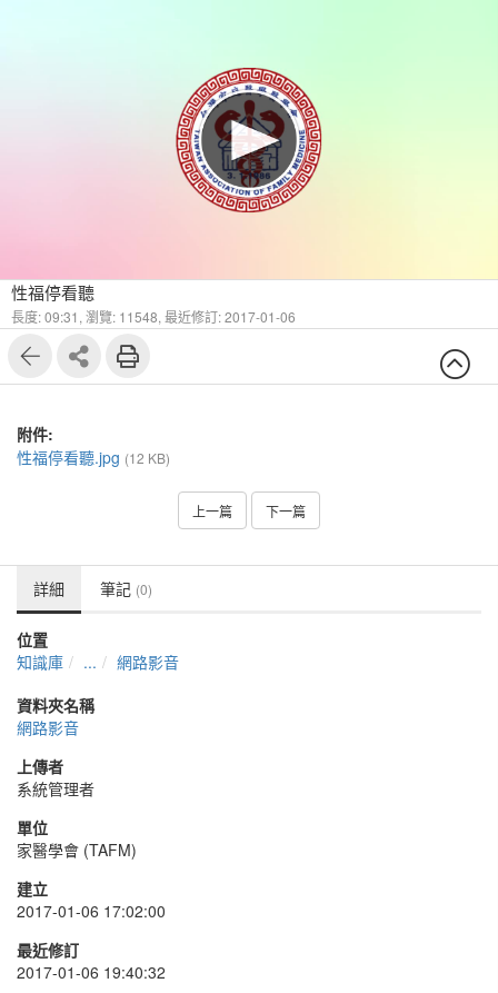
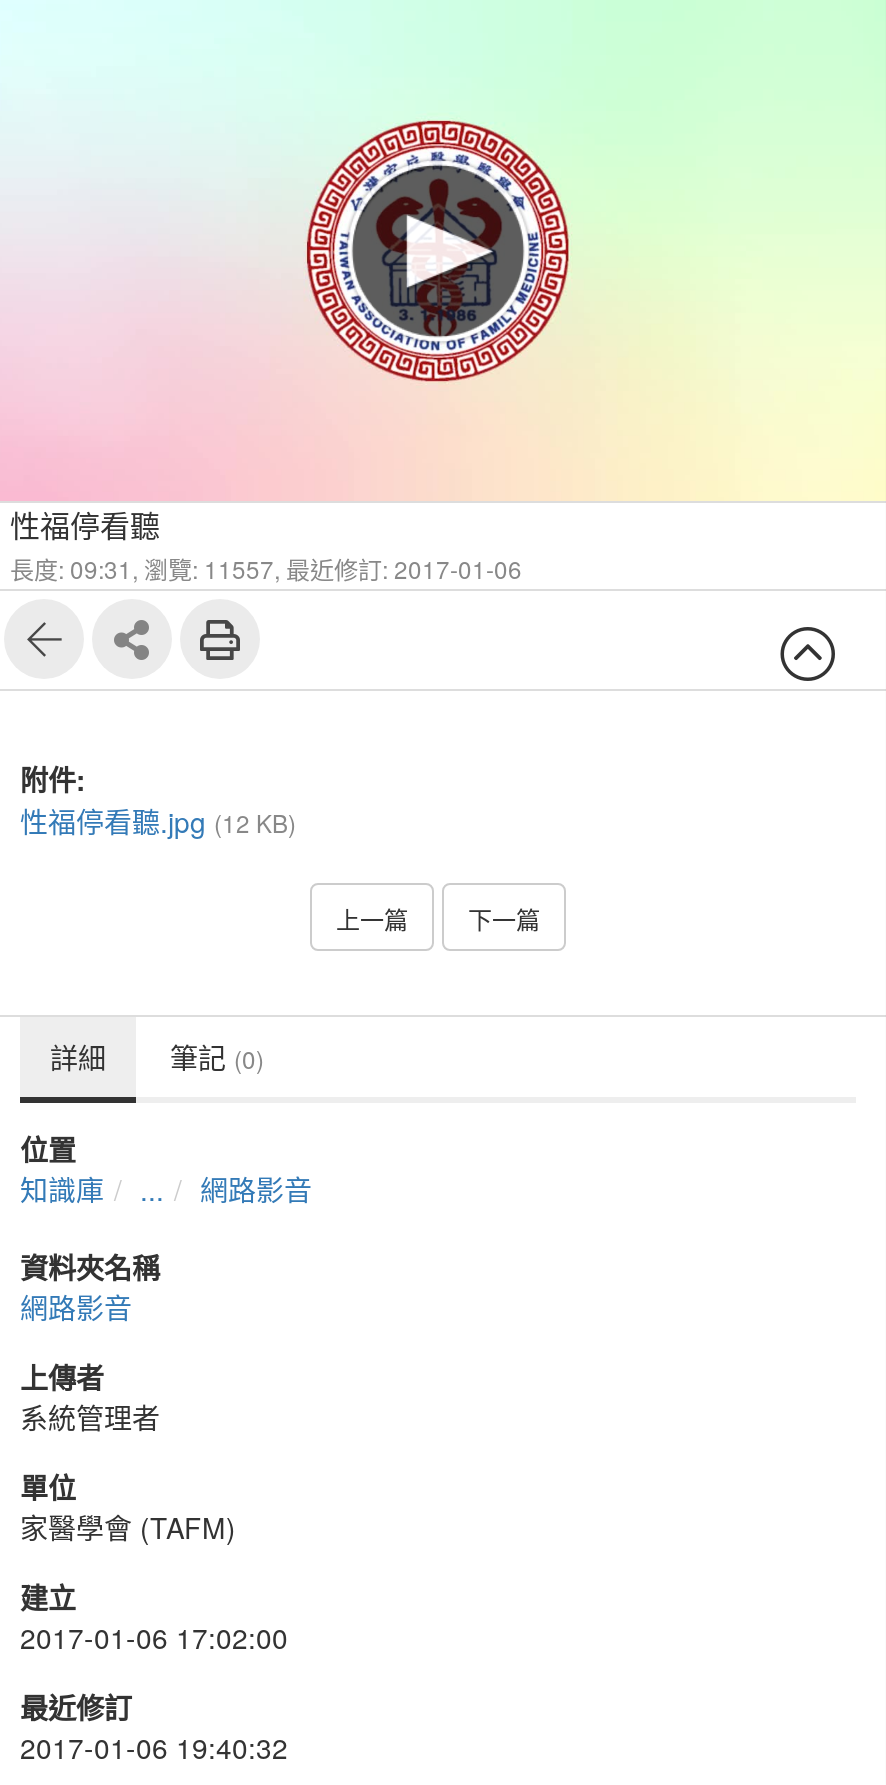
[11,307,296,326] 長度: 09:31,瀏覽: 11548,最近修訂: 2017-01-06 -> [10,552,522,586] 長度: 09:31,瀏覽: 11557,最近修訂: 2017-01-06

